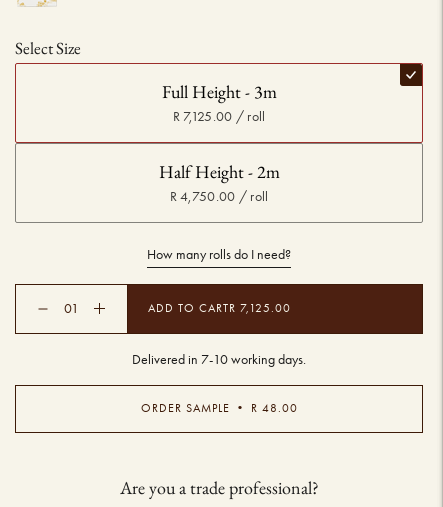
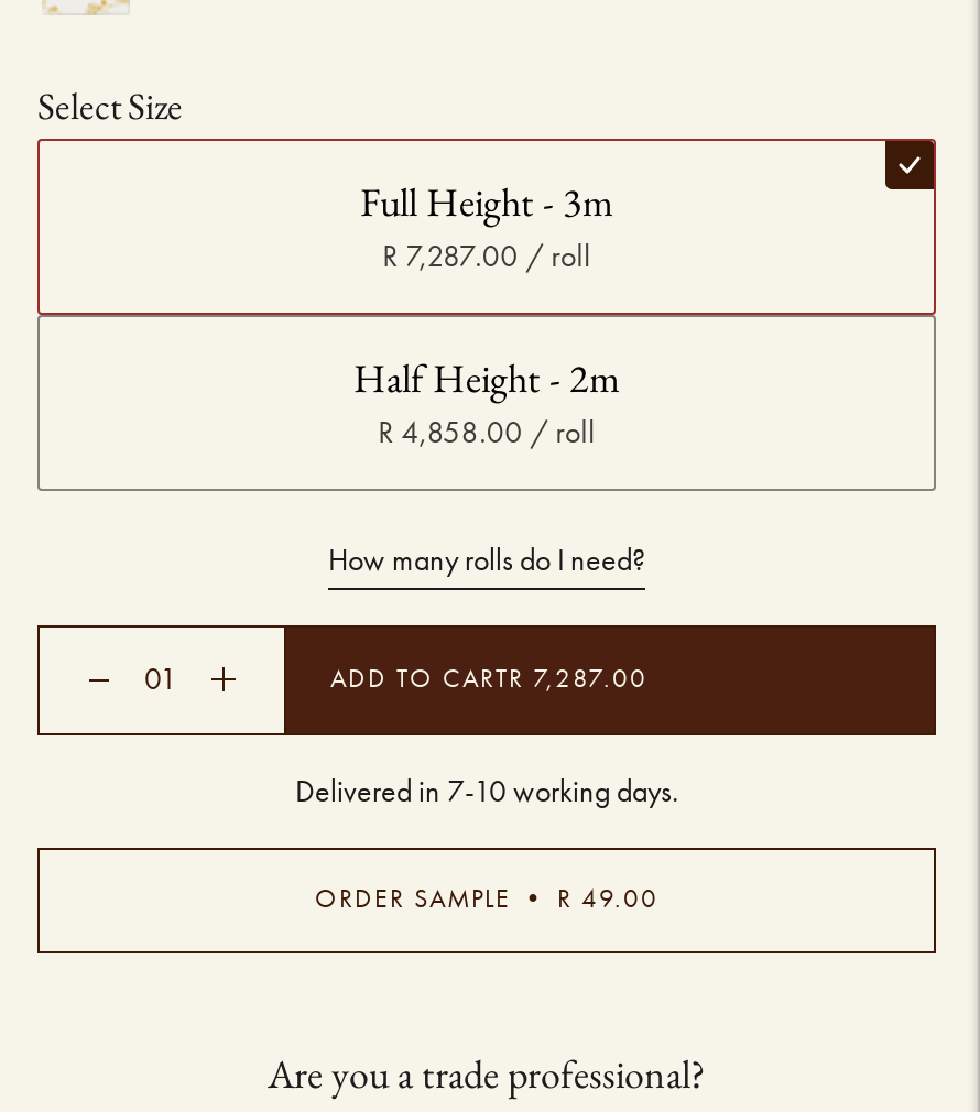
[173,108,265,125] R 7,125.00 / roll -> [382,237,591,275] R 7,287.00 / roll
[170,188,268,205] R 4,750.00 / roll -> [378,414,595,451] R 4,858.00 / roll
[148,301,291,315] ADD TO CARTR 7,125.00 -> [330,663,647,694] ADD TO CARTR 7,287.00
[140,401,297,415] ORDER SAMPLE • R 48.00 -> [315,884,658,914] ORDER SAMPLE • R 49.00

